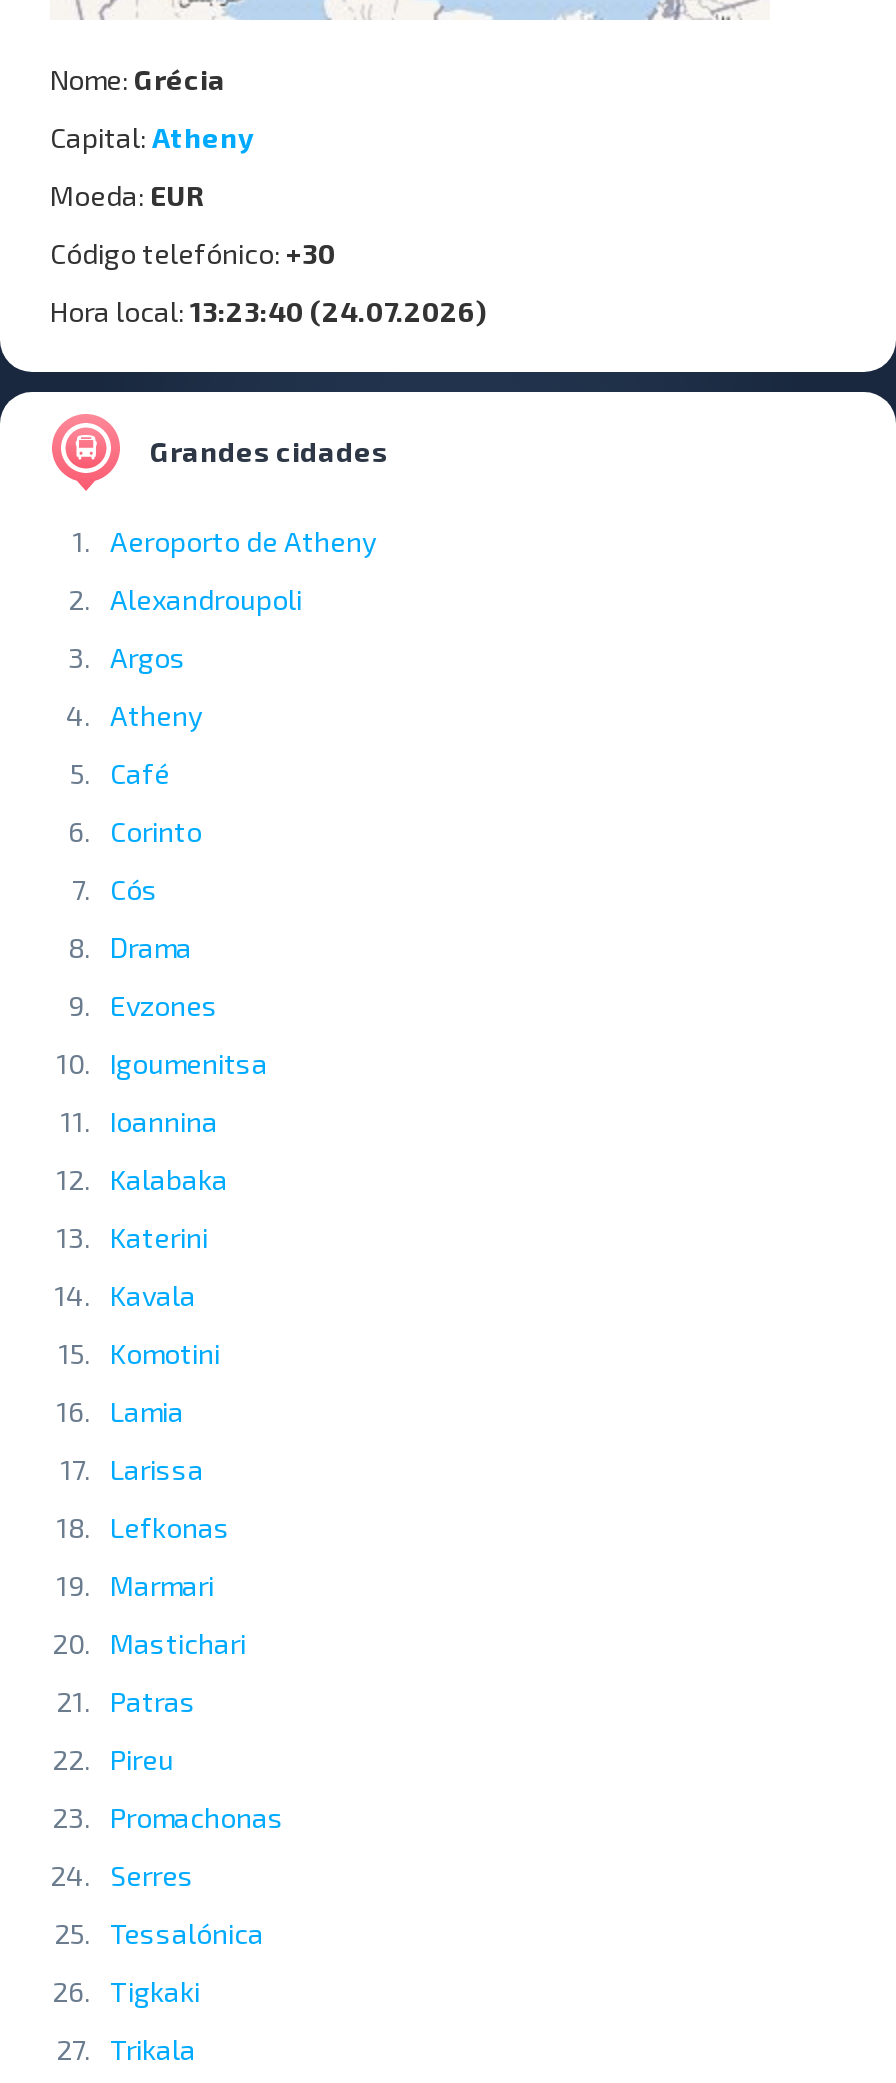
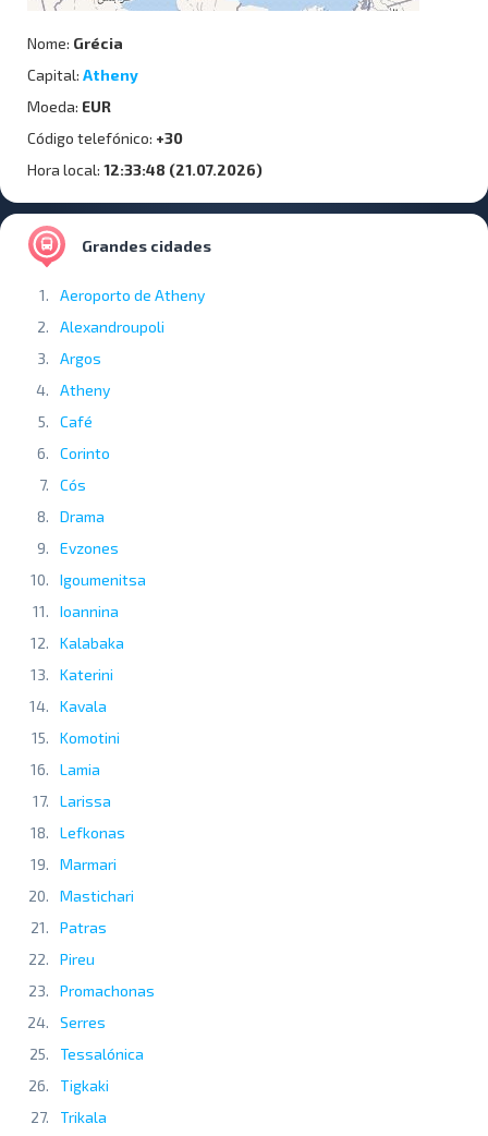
[50,294,488,328] Hora local: 13:23:40 (24.07.2026) -> [27,160,263,179] Hora local: 12:33:48 (21.07.2026)

